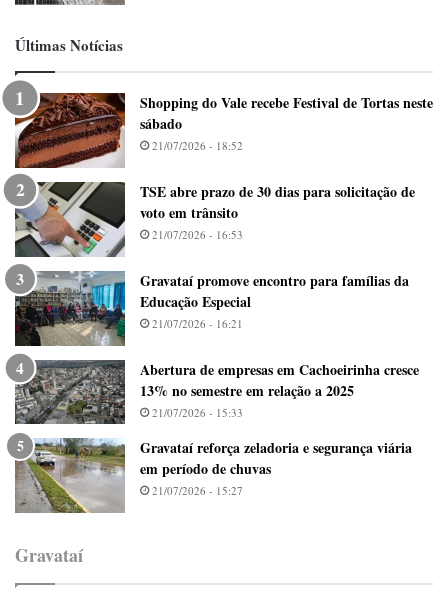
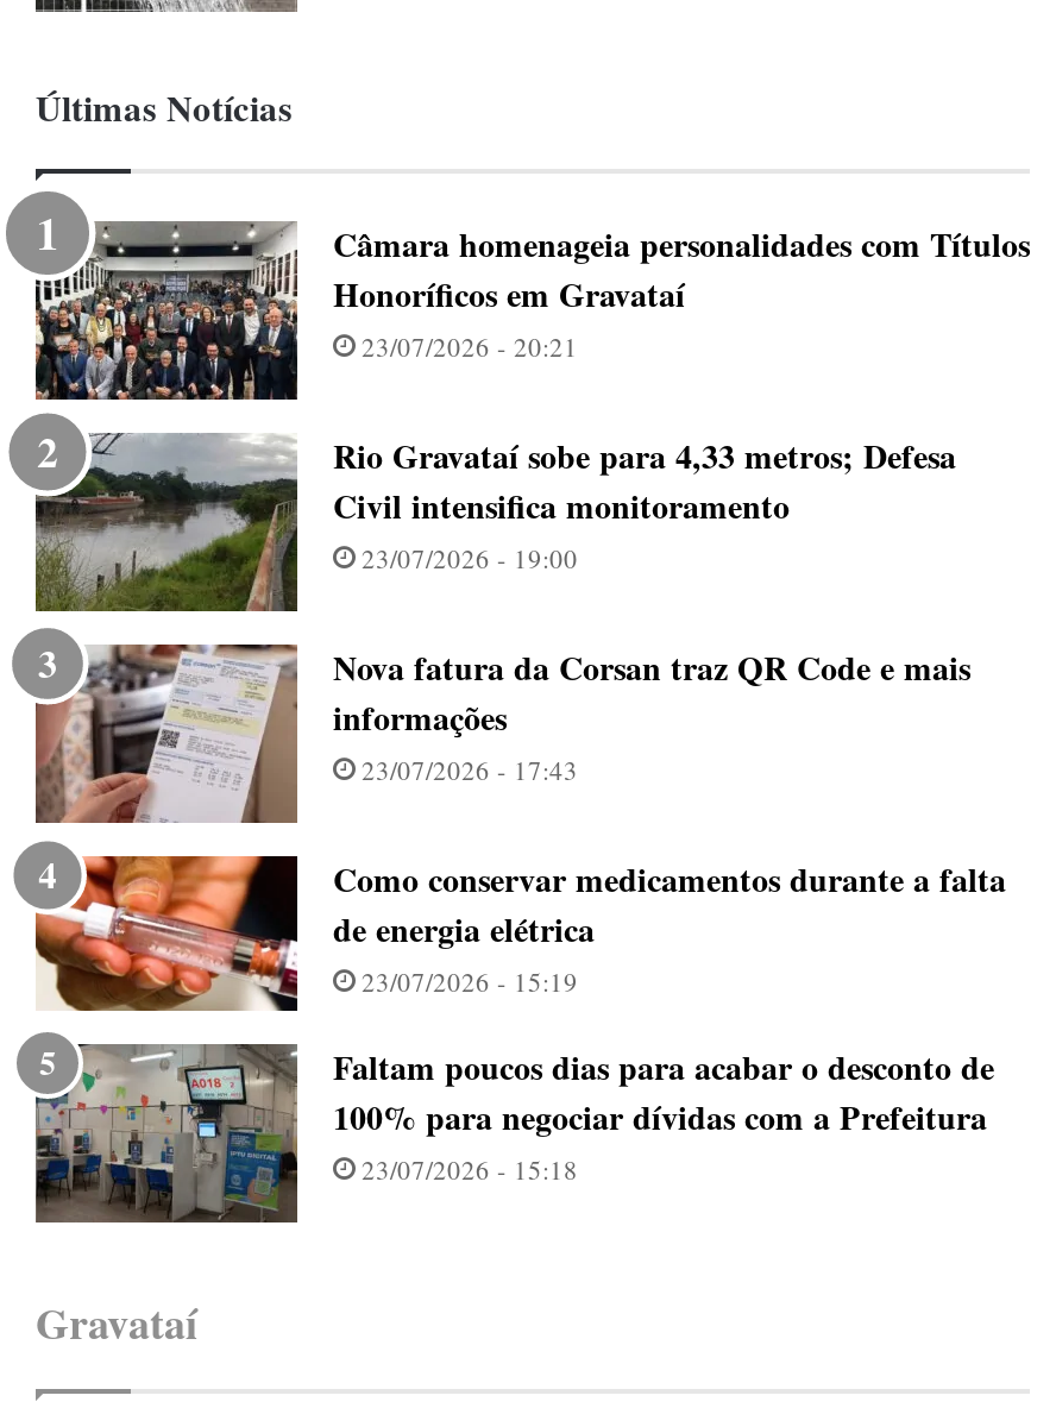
[14,91,433,168] [image] | Shopping do Vale recebe Festival de Tortas neste | sábado | 21/07/2026 - 18:52 -> [33,218,1030,402] [image] | Câmara homenageia personalidades com Títulos | Honoríficos em Gravataí | 23/07/2026 - 20:21
[15,180,415,257] [image] | TSE abre prazo de 30 dias para solicitação de | voto em trânsito | 21/07/2026 - 16:53 -> [36,429,956,614] [image] | Rio Gravataí sobe para 4,33 metros; Defesa | Civil intensifica monitoramento | 23/07/2026 - 19:00
[14,269,409,347] [image] | Gravataí promove encontro para famílias da | Educação Especial | 21/07/2026 - 16:21 -> [33,641,970,825] [image] | Nova fatura da Corsan traz QR Code e mais | informações | 23/07/2026 - 17:43
[14,358,419,425] [image] | Abertura de empresas em Cachoeirinha cresce | 13% no semestre em relação a 2025 | 21/07/2026 - 15:33 -> [36,853,1006,1013] [image] | Como conservar medicamentos durante a falta | de energia elétrica | 23/07/2026 - 15:19
[15,437,412,513] [image] | Gravataí reforça zeladoria e segurança viária | em período de chuvas | 21/07/2026 - 15:27 -> [36,1042,994,1222] [image] | Faltam poucos dias para acabar o desconto de | 100% para negociar dívidas com a Prefeitura | 23/07/2026 - 15:18

